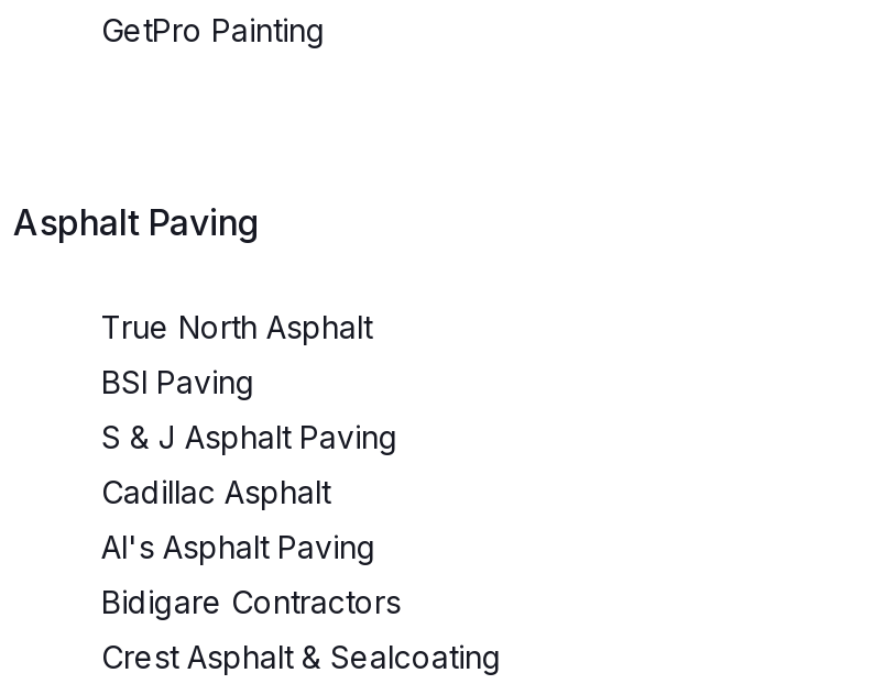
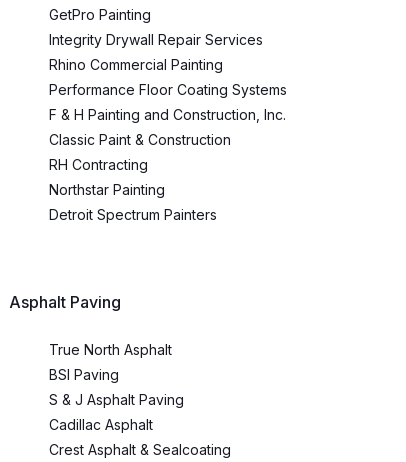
none -> [49,31,287,223] Integrity Drywall Repair Services | Rhino Commercial Painting | Performance Floor Coating Systems | F & H Painting and Construction, Inc. | Classic Paint & Construction | RH Contracting | Northstar Painting | Detroit Spectrum Painters
moved [13,200,398,511] -> [9,292,184,433]: Asphalt Paving | True North Asphalt | BSI Paving | S & J Asphalt Paving | Cadillac Asphalt
[101,529,401,621] Al's Asphalt Paving | Bidigare Contractors -> none

